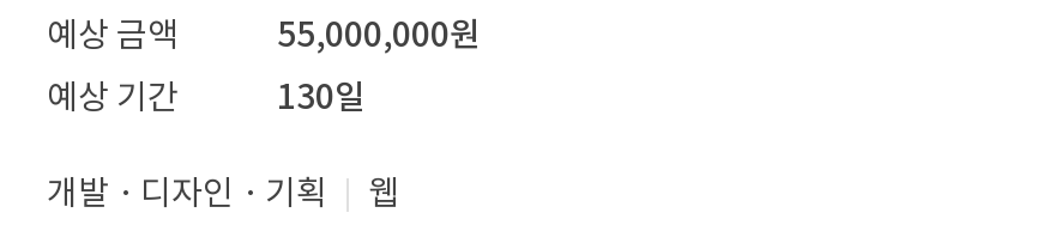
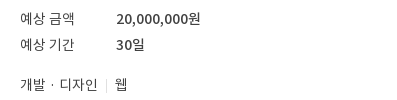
[277,13,481,56] 55,000,000원 -> [116,10,201,28] 20,000,000원
[277,75,366,118] 130일 -> [116,36,145,54] 30일
[47,171,327,214] 개발 · 디자인 · 기획 -> [20,76,98,94] 개발 · 디자인

